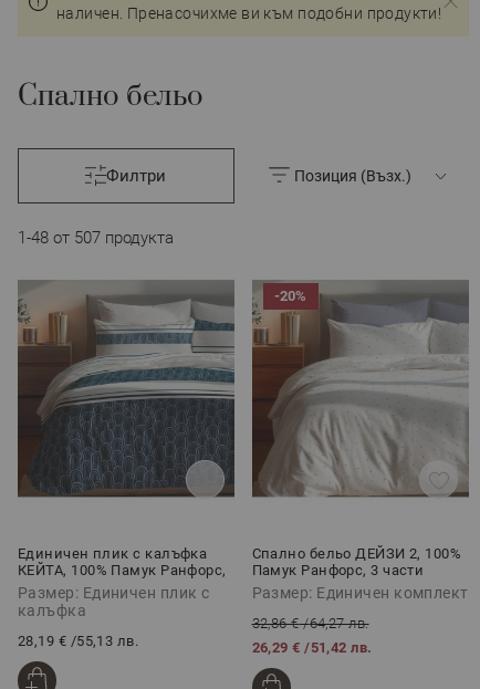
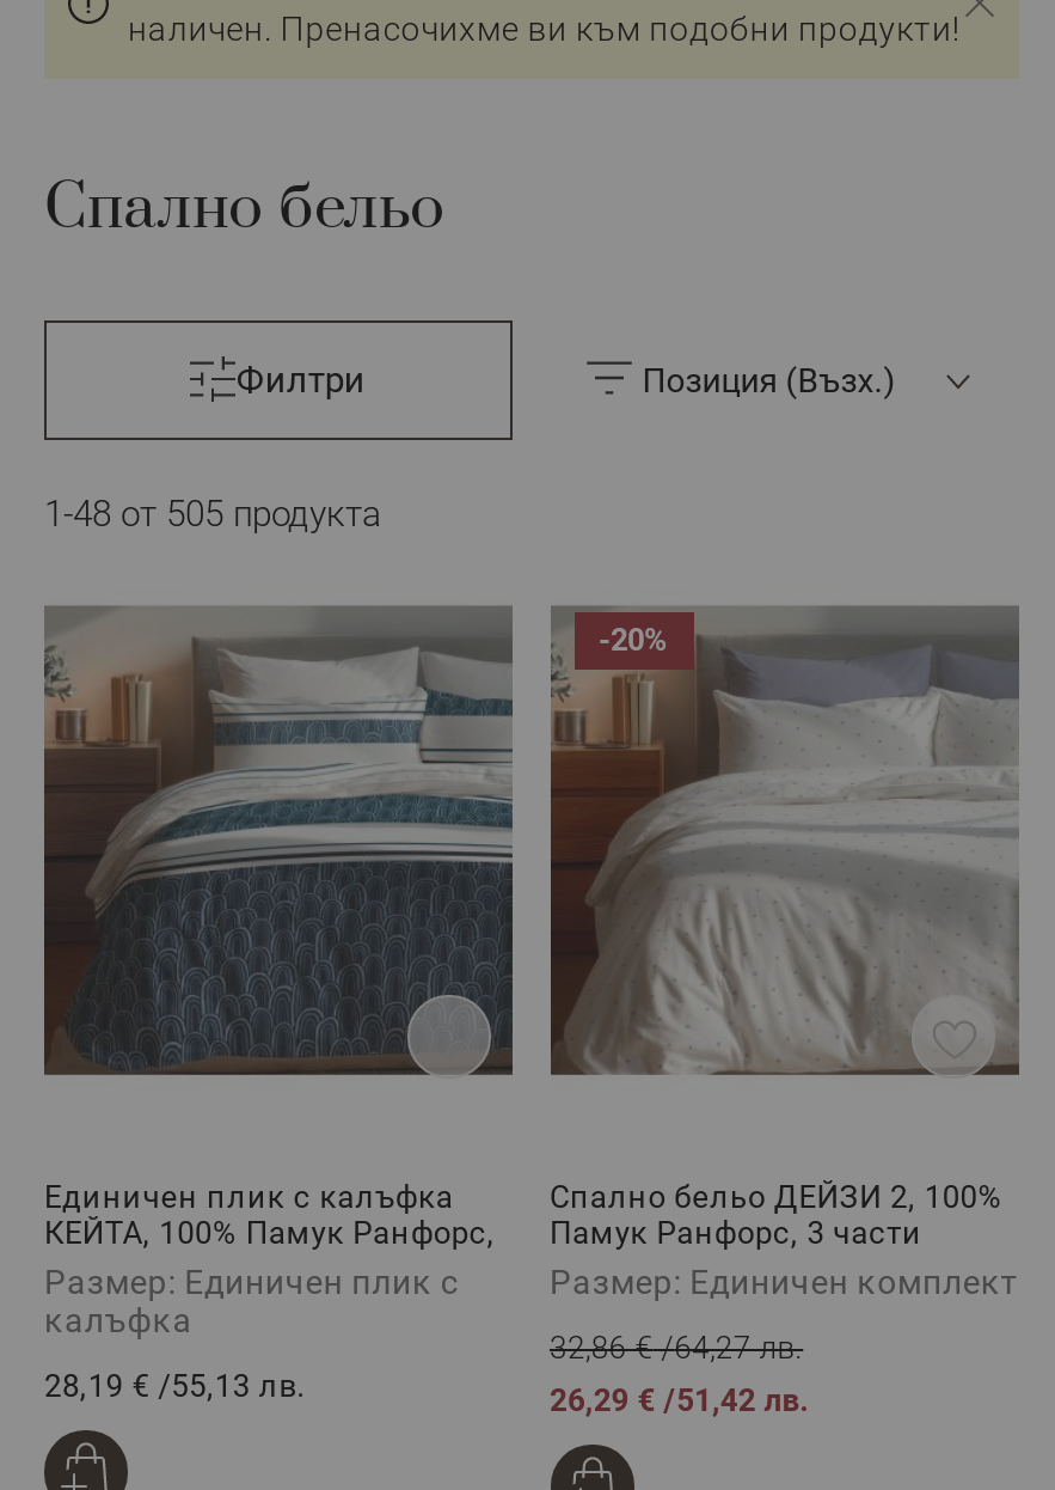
[18,228,174,248] 1 - 48 от 507 продукта -> [44,492,381,535] 1 - 48 от 505 продукта

